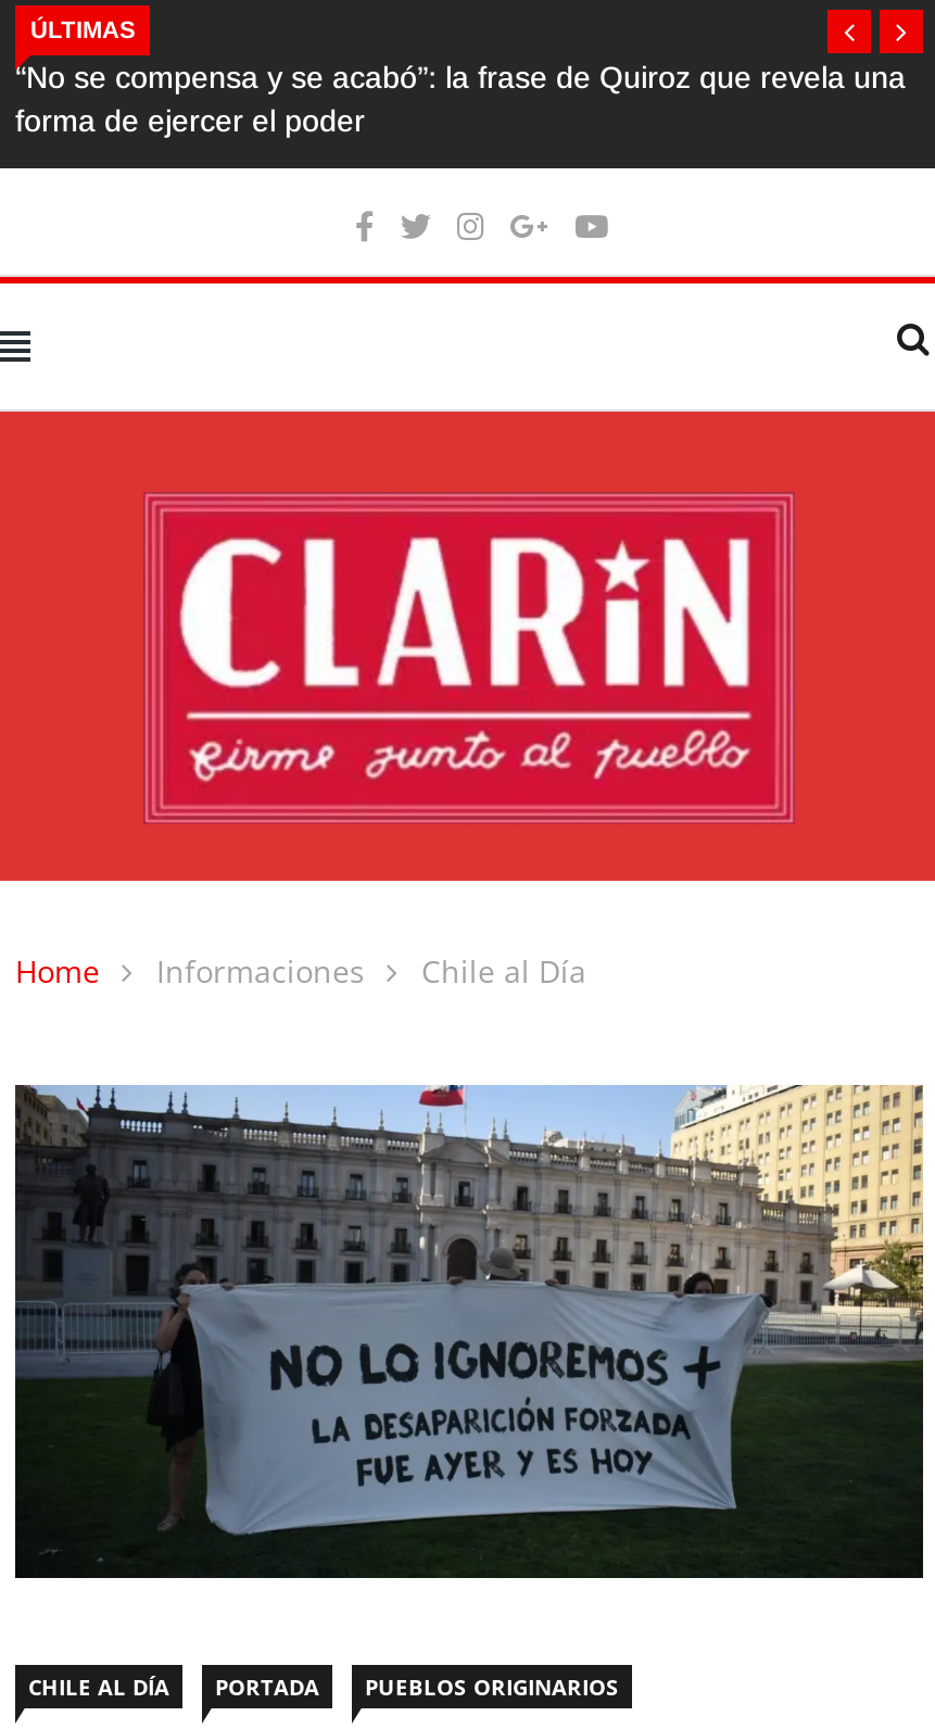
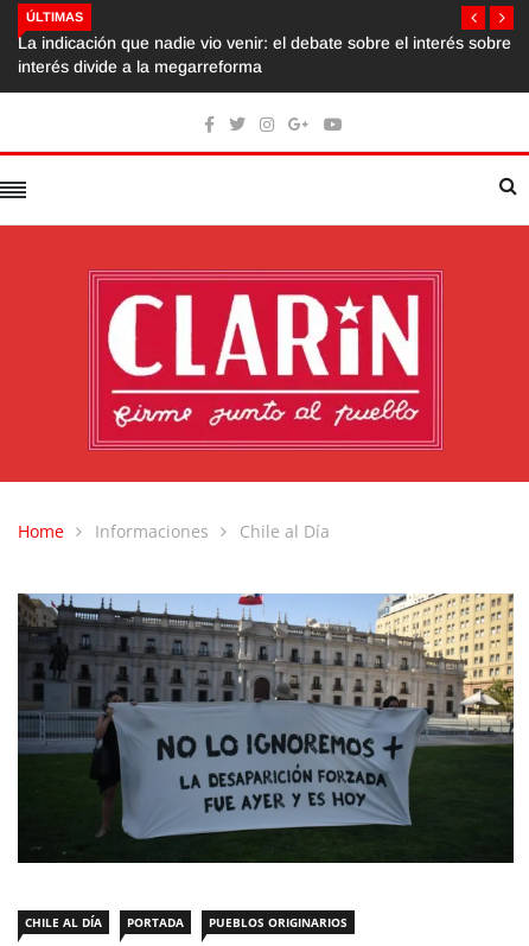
[15,60,906,138] “No se compensa y se acabó”: la frase de Quiroz que revela una | forma de ejercer el poder -> [18,33,511,76] La indicación que nadie vio venir: el debate sobre el interés sobre | interés divide a la megarreforma

